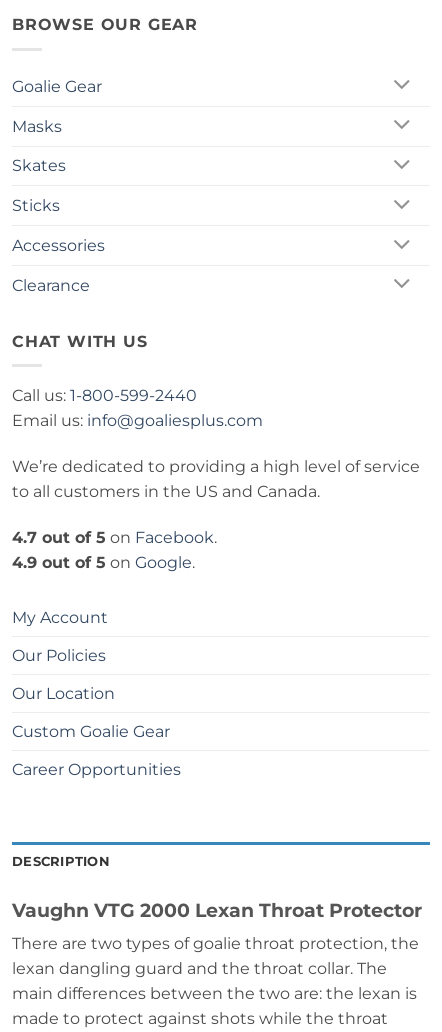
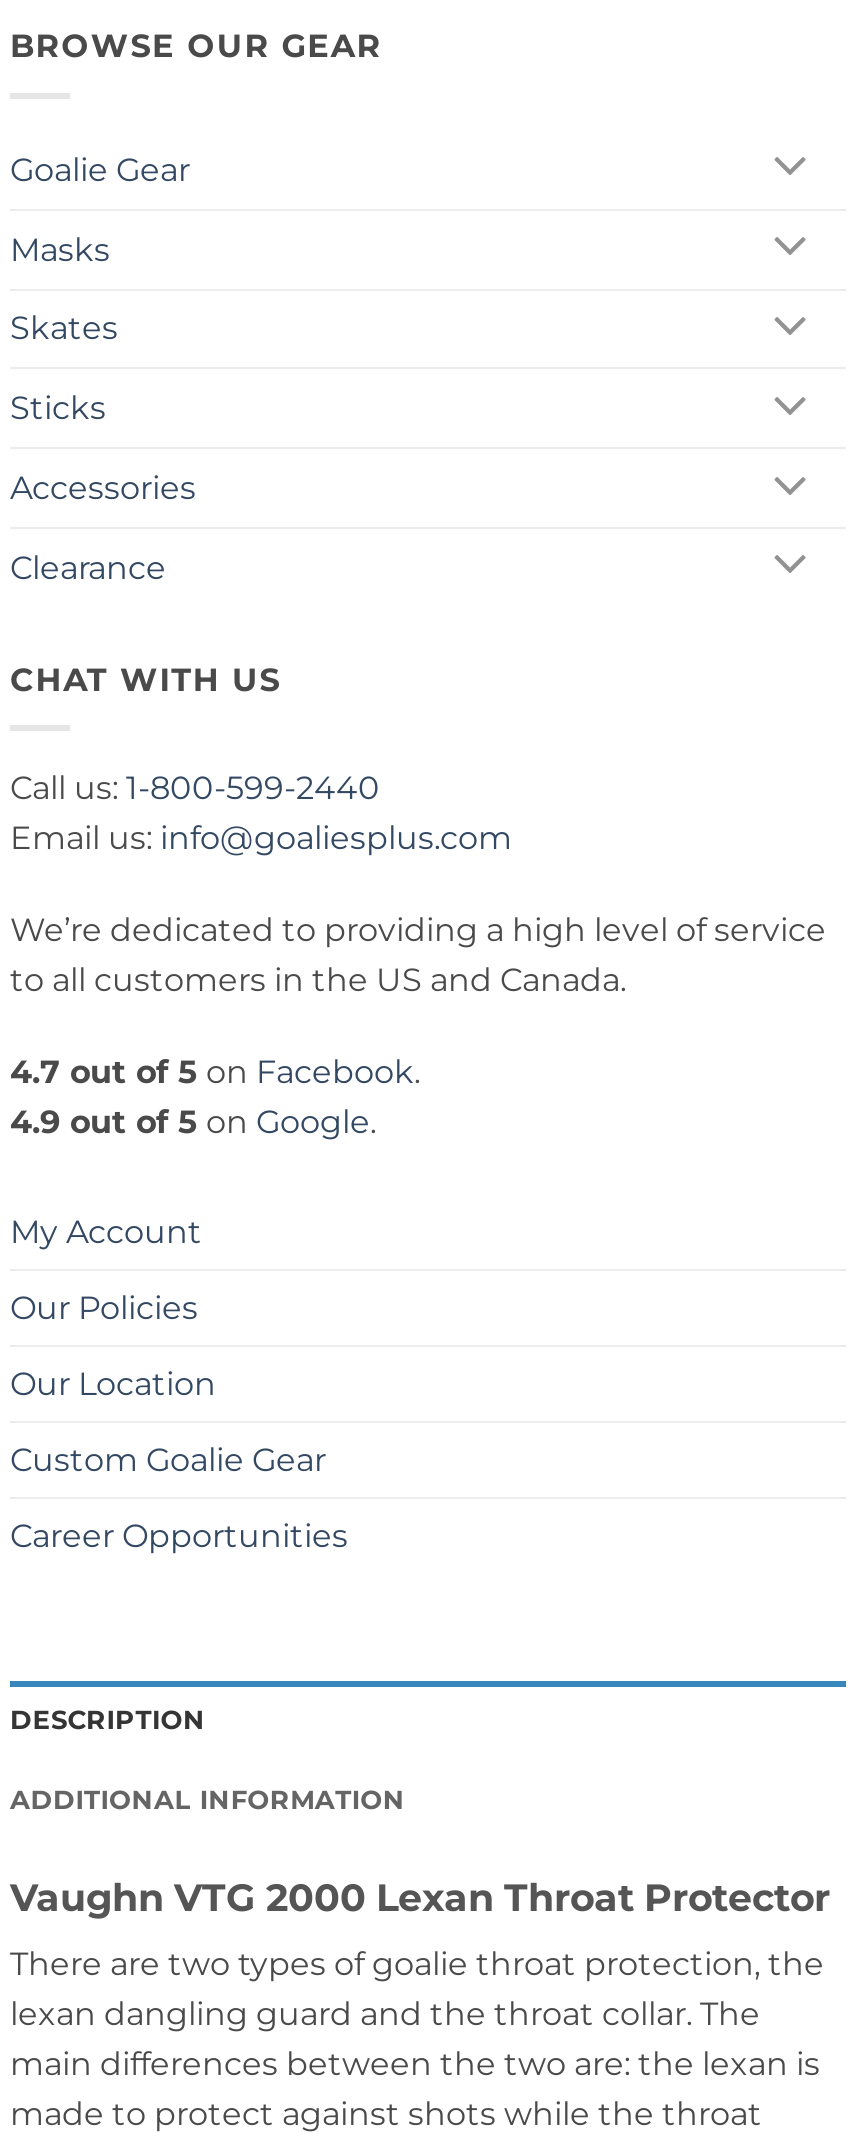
none -> [10,1785,405,1815] ADDITIONAL INFORMATION

